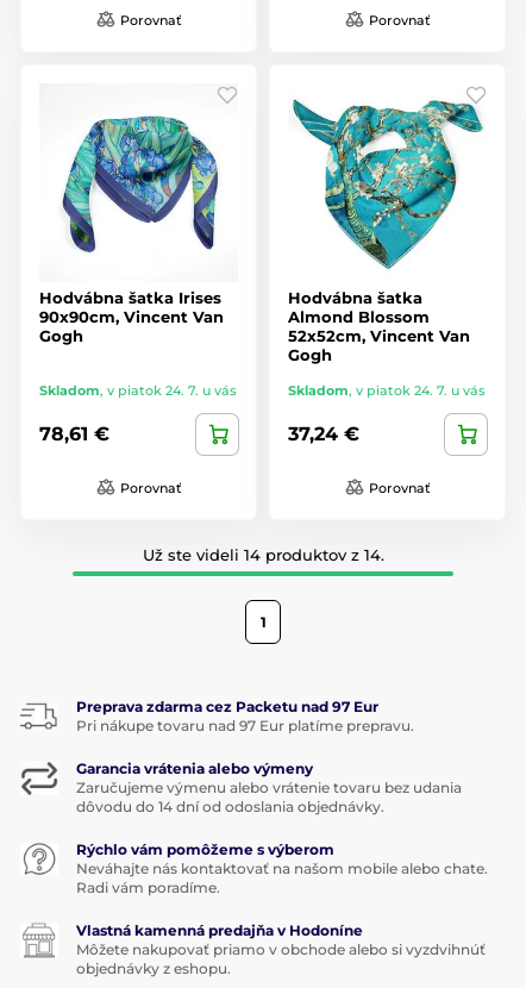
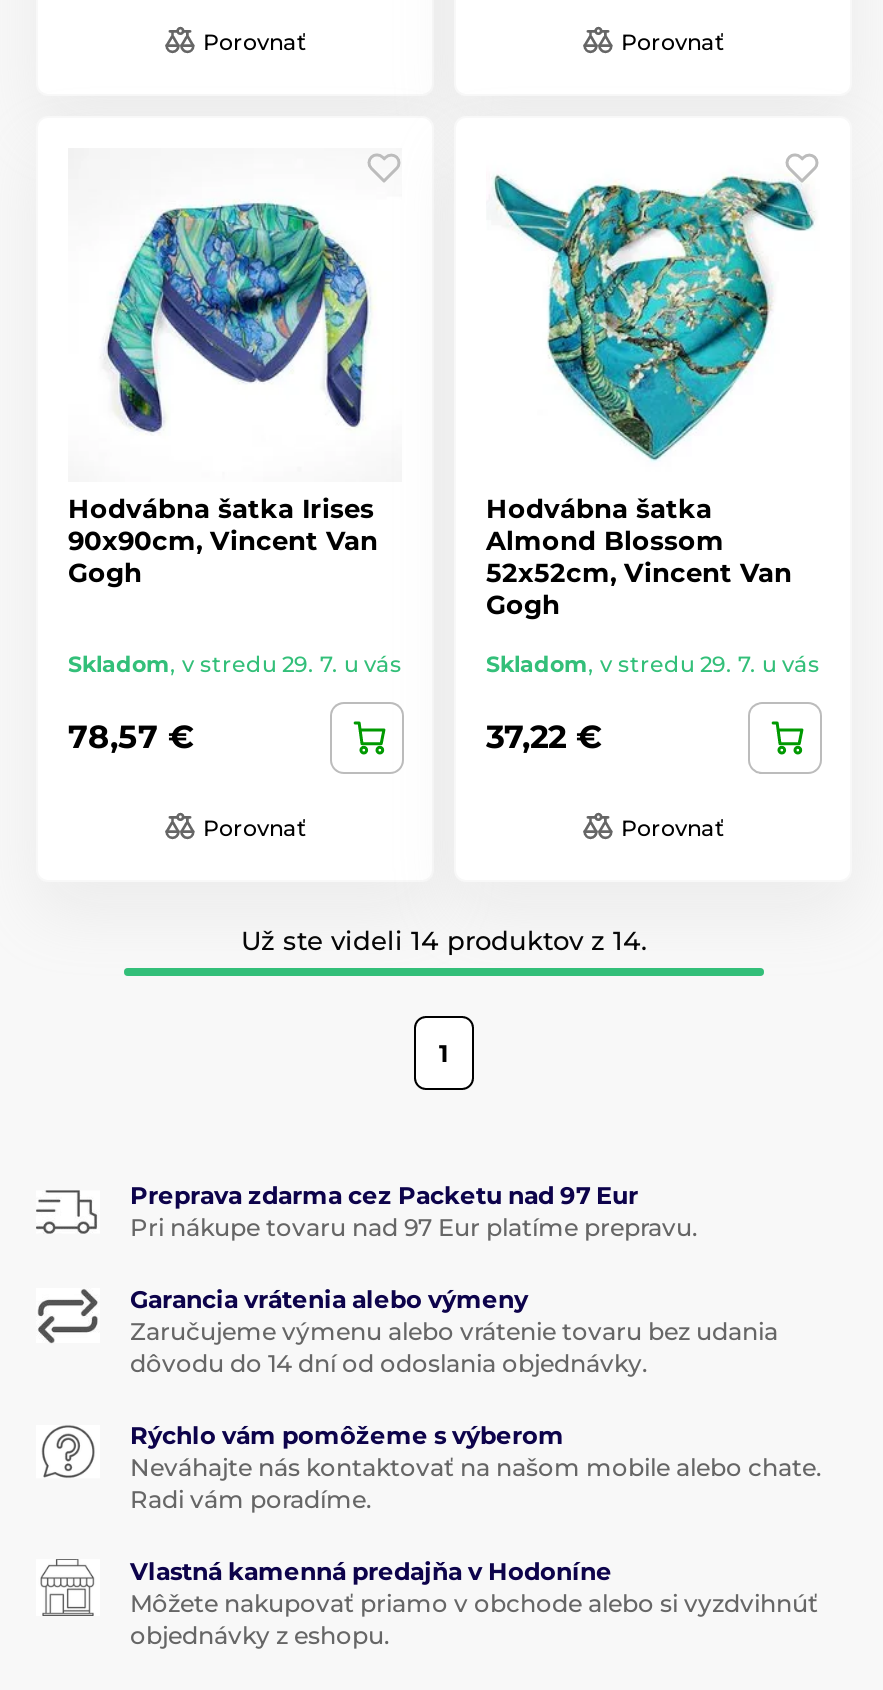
[39,382,237,398] Skladom, v piatok 24. 7. u vás -> [68,649,402,677] Skladom, v stredu 29. 7. u vás
[288,382,486,398] Skladom, v piatok 24. 7. u vás -> [486,649,820,677] Skladom, v stredu 29. 7. u vás
[39,423,109,445] 78,61 € -> [68,718,194,756] 78,57 €
[288,423,359,445] 37,24 € -> [486,718,602,756] 37,22 €

